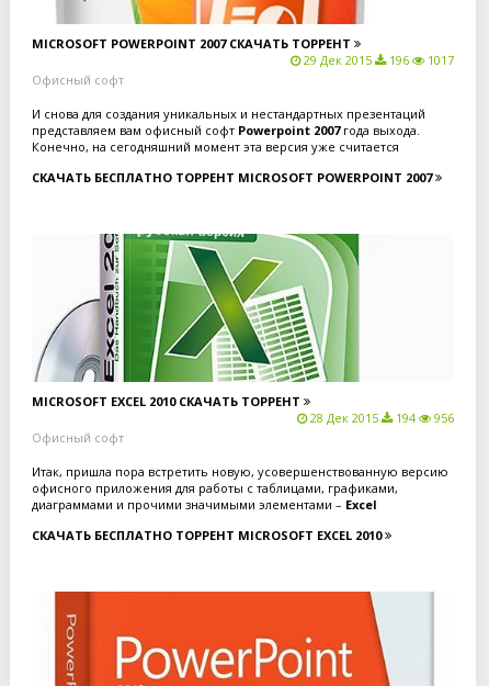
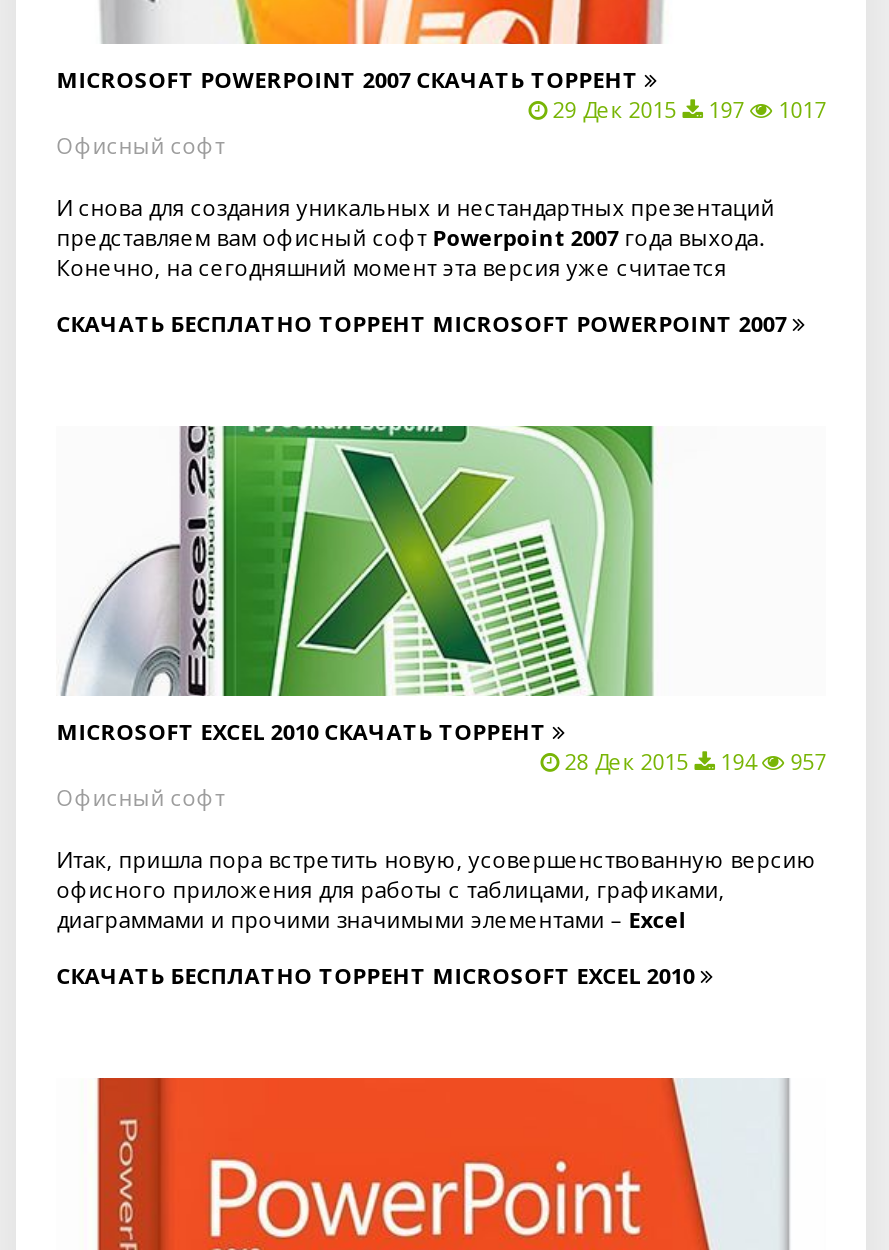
[386,51,412,68] 196 -> [702,94,750,124] 197
[431,409,454,426] 956 -> [784,746,826,776] 957

